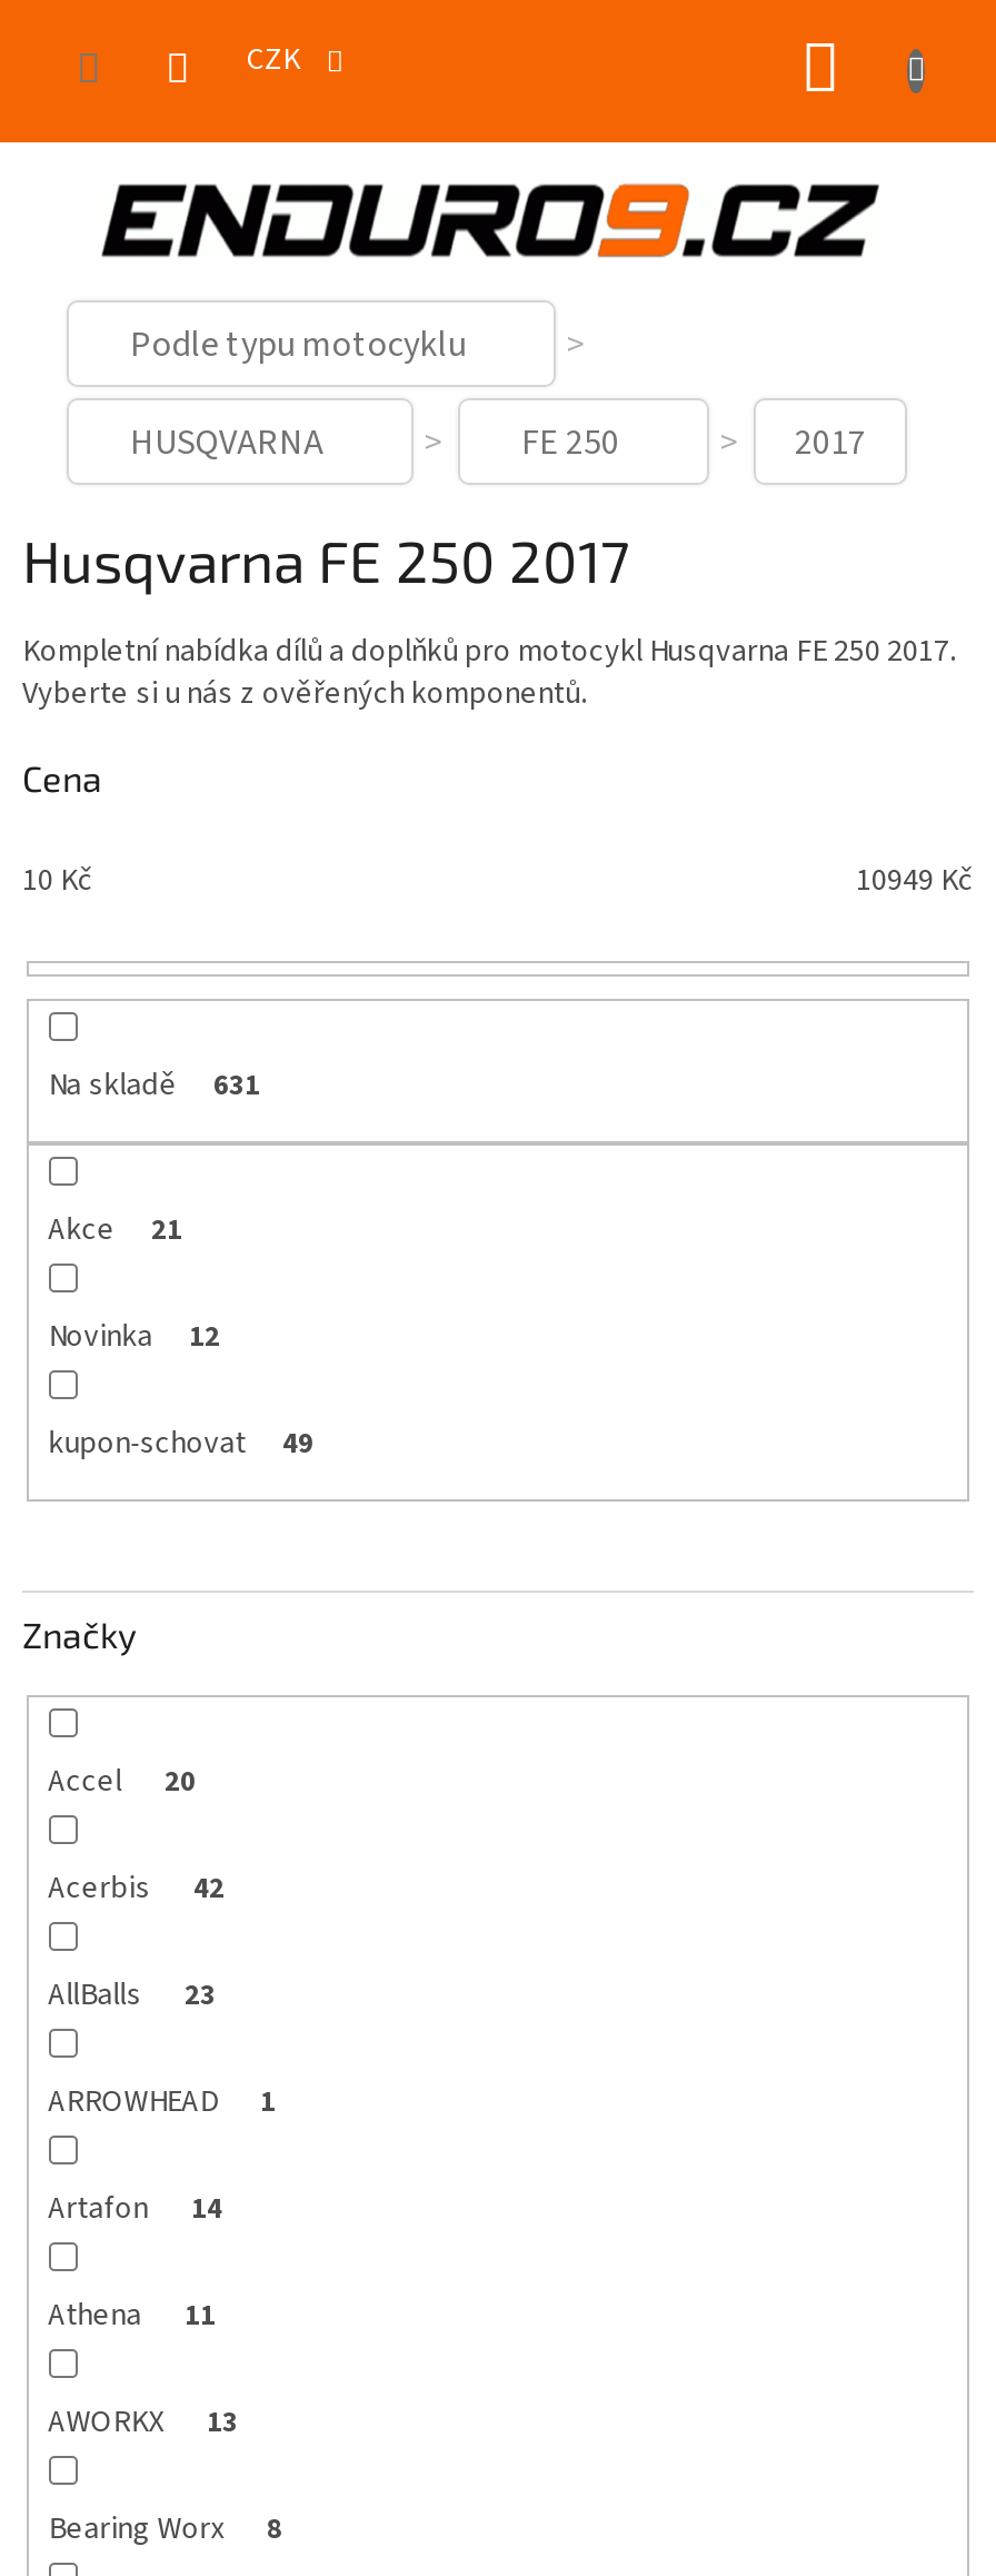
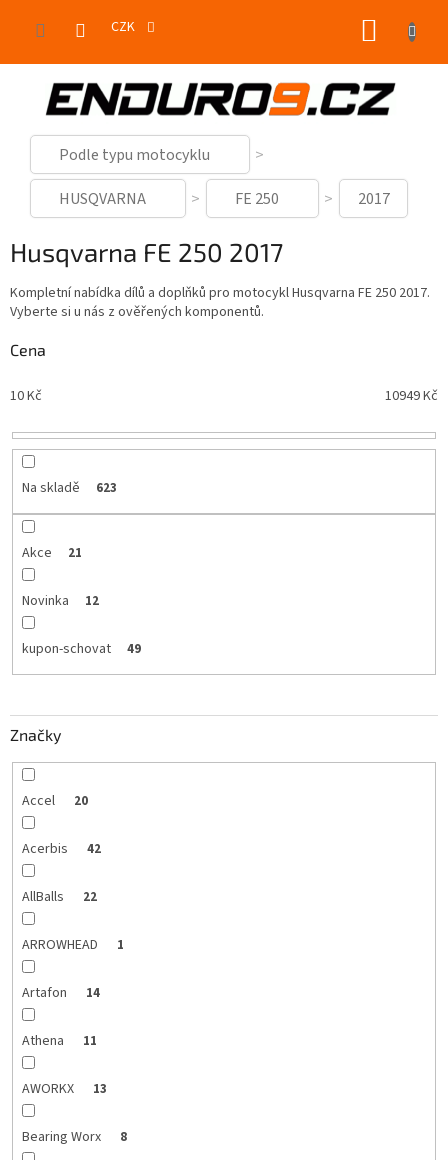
[48,1062,260,1107] Na skladě 631 -> [22,478,117,498] Na skladě 623
[48,1974,215,2019] AllBalls 23 -> [22,887,97,907] AllBalls 22

